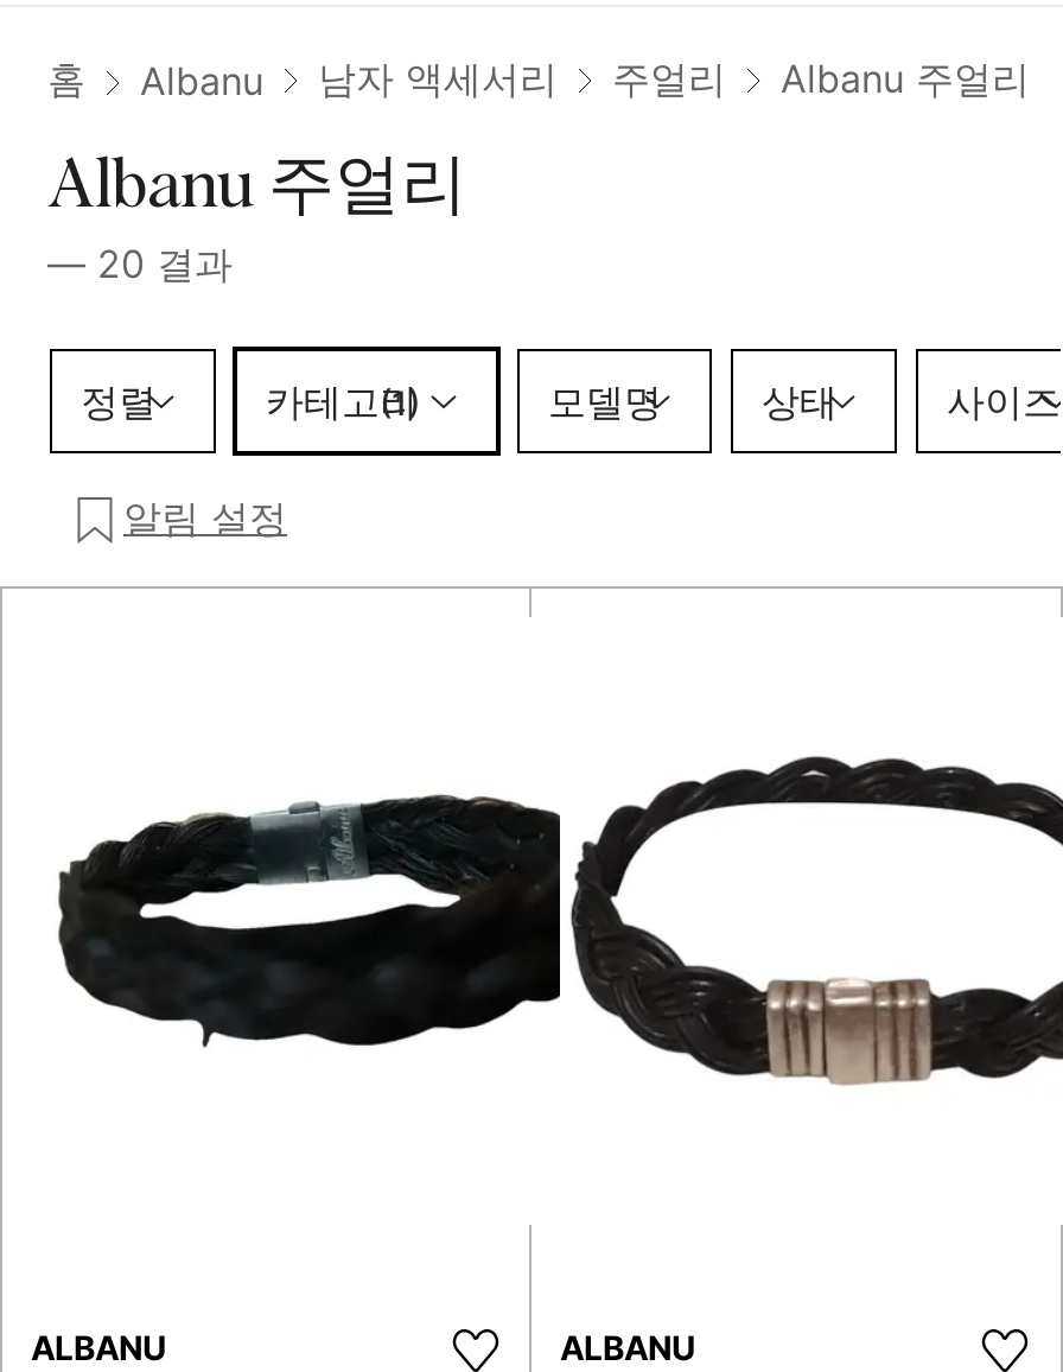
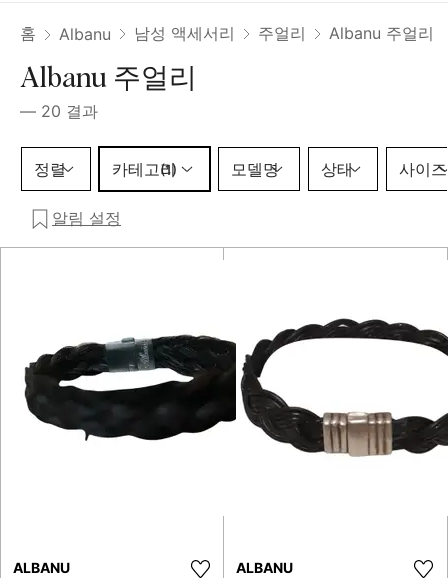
[318,55,558,102] 남자 액세서리 -> [134,23,235,43] 남성 액세서리

